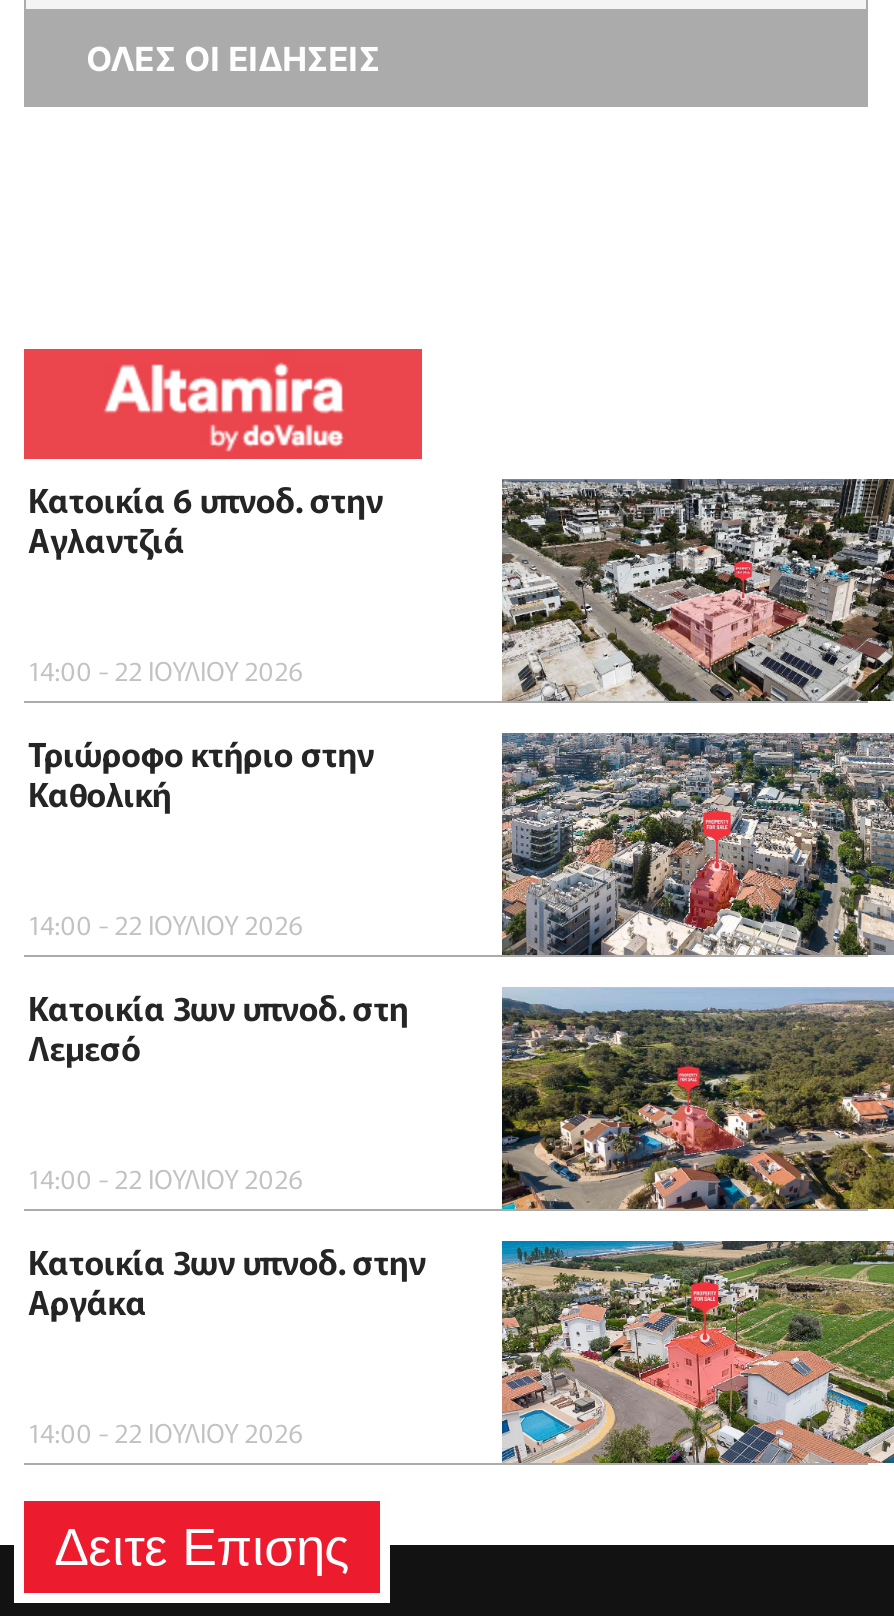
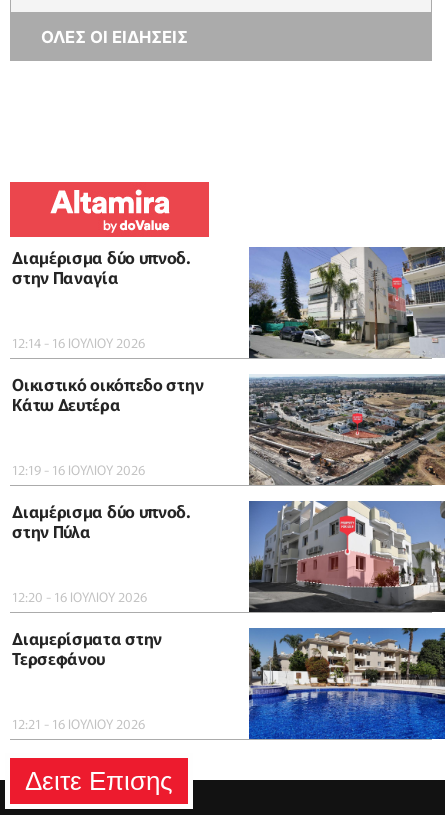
[28,476,383,564] Κατοικία 6 υπνοδ. στην | Αγλαντζιά -> [12,245,190,289] Διαμέρισμα δύο υπνοδ. | στην Παναγία
[500,477,888,703] [image] -> [248,246,442,359] [image]
[28,652,302,690] 14:00 - 22 ΙΟΥΛΙΟΥ 2026 -> [12,333,145,352] 12:14 - 16 ΙΟΥΛΙΟΥ 2026
[28,730,374,818] Τριώροφο κτήριο στην | Καθολική -> [12,372,203,416] Οικιστικό οικόπεδο στην | Κάτω Δευτέρα
[500,731,888,957] [image] -> [249,374,442,486] [image]
[28,906,302,944] 14:00 - 22 ΙΟΥΛΙΟΥ 2026 -> [12,460,145,479] 12:19 - 16 ΙΟΥΛΙΟΥ 2026
[28,984,408,1072] Κατοικία 3ων υπνοδ. στη | Λεμεσό -> [12,499,190,543] Διαμέρισμα δύο υπνοδ. | στην Πύλα
[500,987,888,1211] [image] -> [248,501,442,613] [image]
[28,1159,302,1197] 14:00 - 22 ΙΟΥΛΙΟΥ 2026 -> [12,587,147,606] 12:20 - 16 ΙΟΥΛΙΟΥ 2026
[28,1237,426,1325] Κατοικία 3ων υπνοδ. στην | Αργάκα -> [12,626,162,670] Διαμερίσματα στην | Τερσεφάνου
[500,1239,888,1465] [image] -> [248,627,442,740] [image]
[28,1413,302,1451] 14:00 - 22 ΙΟΥΛΙΟΥ 2026 -> [12,714,145,733] 12:21 - 16 ΙΟΥΛΙΟΥ 2026

